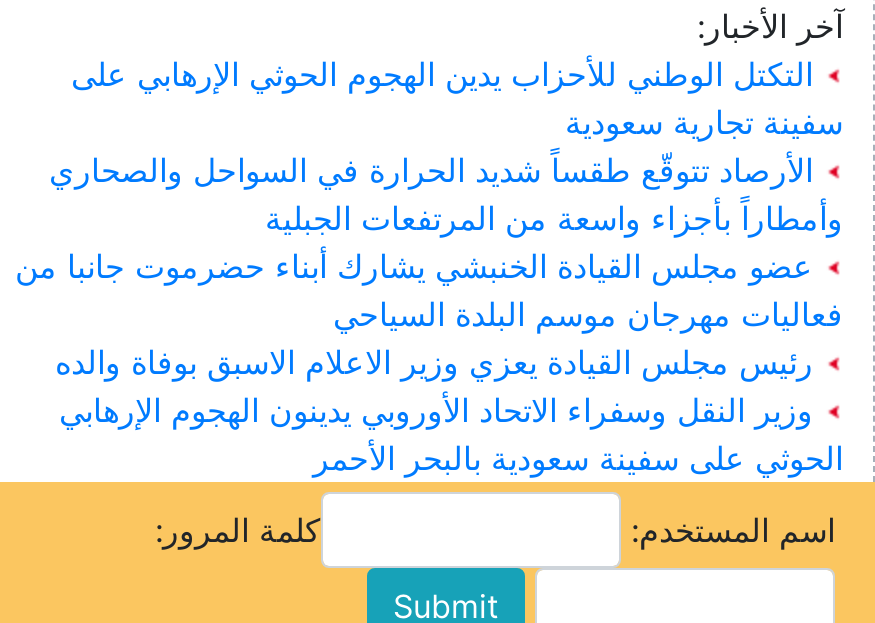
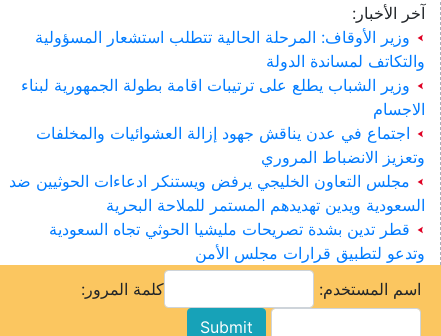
[15,53,843,477] التكتل الوطني للأحزاب يدين الهجوم الحوثي الإرهابي على | سفينة تجارية سعودية | الأرصاد تتوقّع طقساً شديد الحرارة في السواحل والصحاري | وأمطاراً بأجزاء واسعة من المرتفعات الجبلية | عضو مجلس القيادة الخنبشي يشارك أبناء حضرموت جانبا من | فعاليات مهرجان موسم البلدة السياحي | رئيس مجلس القيادة يعزي وزير الاعلام الاسبق بوفاة والده | وزير النقل وسفراء الاتحاد الأوروبي يدينون الهجوم الإرهابي | الحوثي على سفينة سعودية بالبحر الأحمر -> [9,27,425,263] وزير الأوقاف: المرحلة الحالية تتطلب استشعار المسؤولية | والتكاتف لمساندة الدولة | وزير الشباب يطلع على ترتيبات اقامة بطولة الجمهورية لبناء | الاجسام | اجتماع في عدن يناقش جهود إزالة العشوائيات والمخلفات | وتعزيز الانضباط المروري | مجلس التعاون الخليجي يرفض ويستنكر ادعاءات الحوثيين ضد | السعودية ويدين تهديدهم المستمر للملاحة البحرية | قطر تدين بشدة تصريحات مليشيا الحوثي تجاه السعودية | وتدعو لتطبيق قرارات مجلس الأمن

